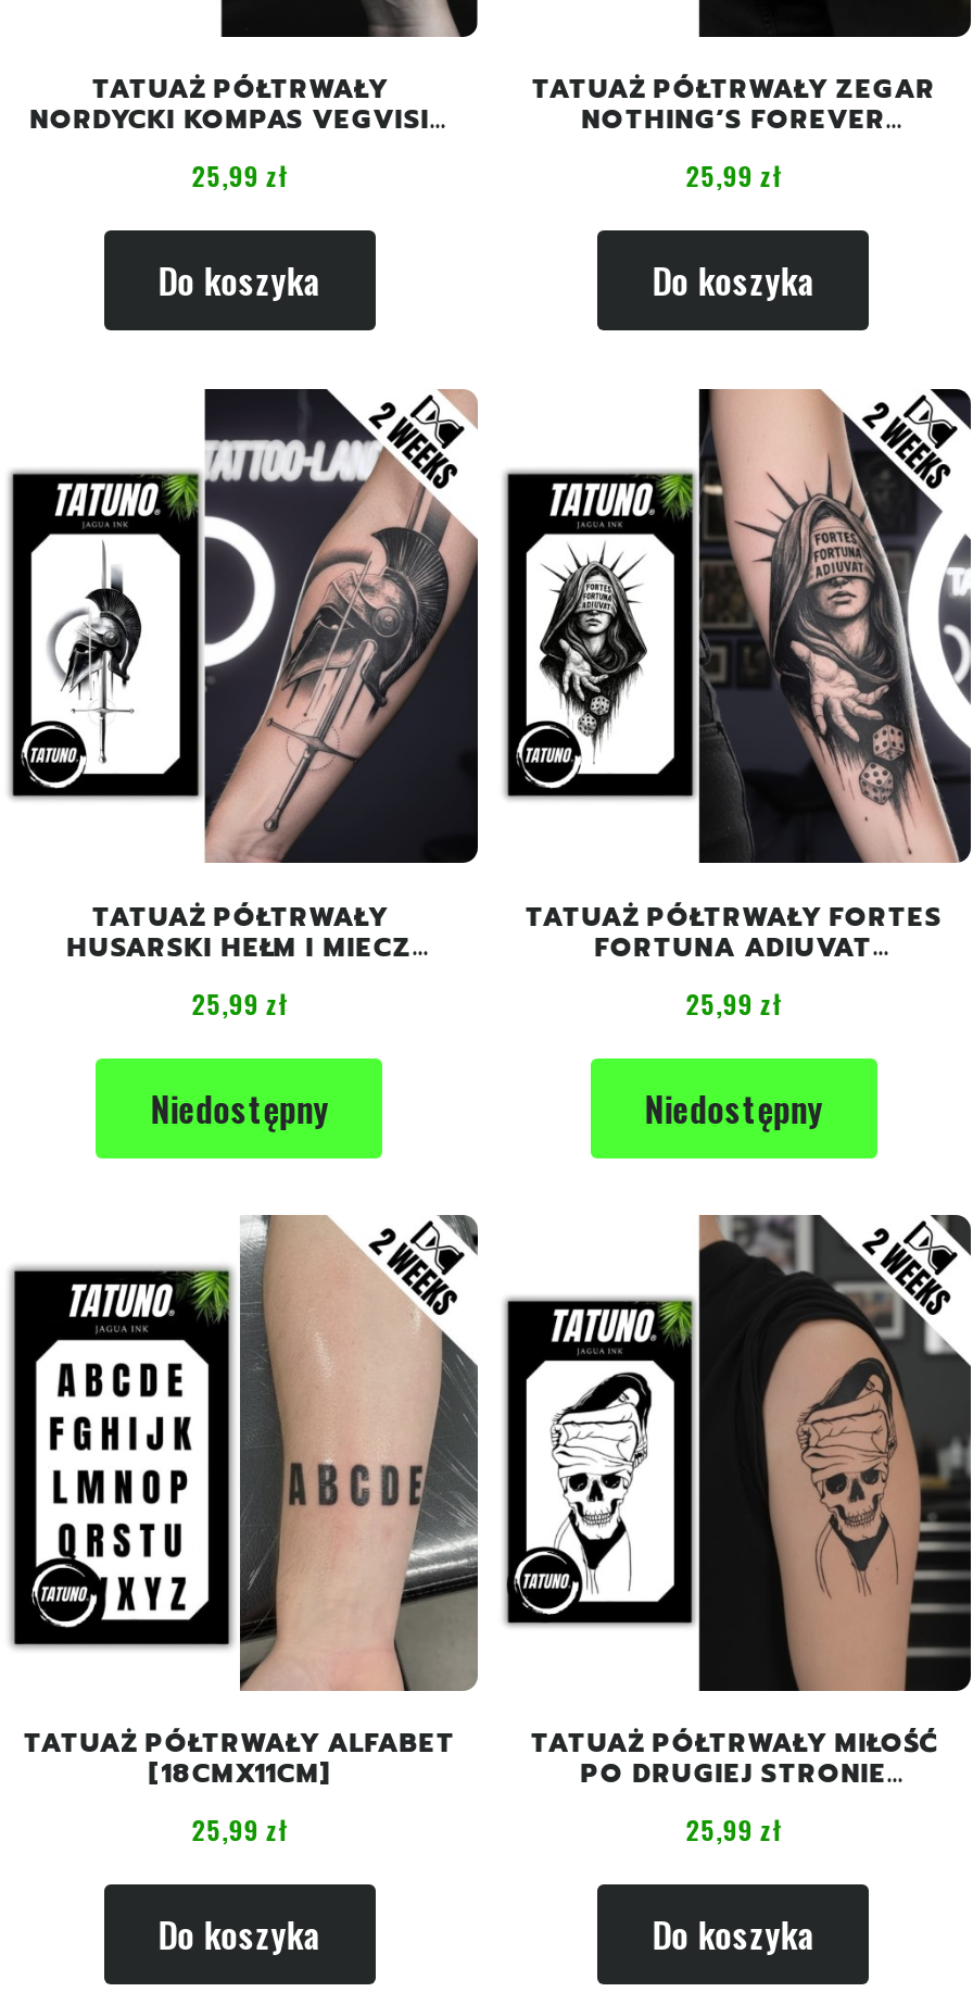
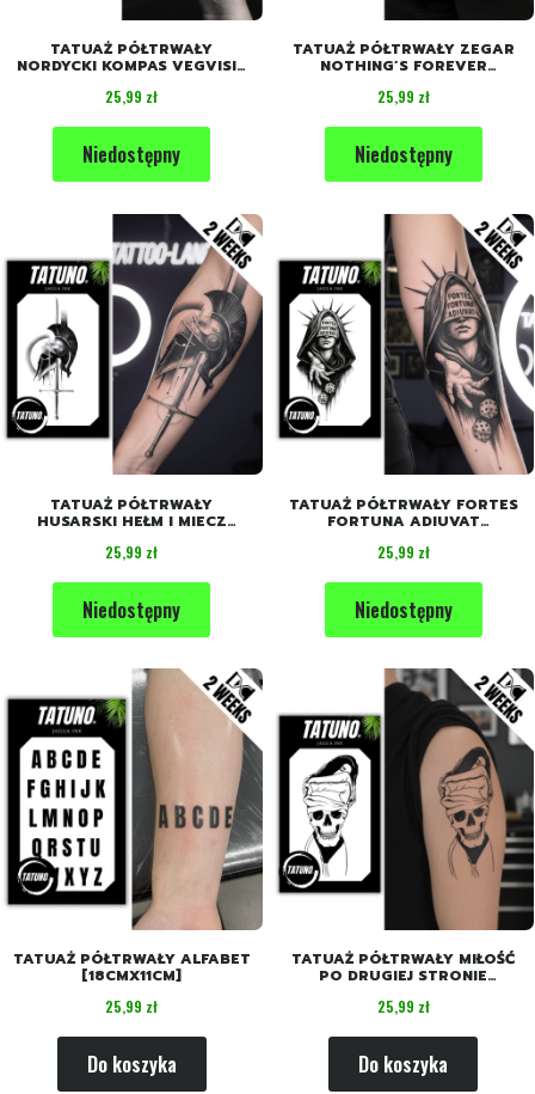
[158,254,321,306] Do koszyka -> [83,140,181,169] Niedostępny
[652,254,815,306] Do koszyka -> [354,140,452,169] Niedostępny

